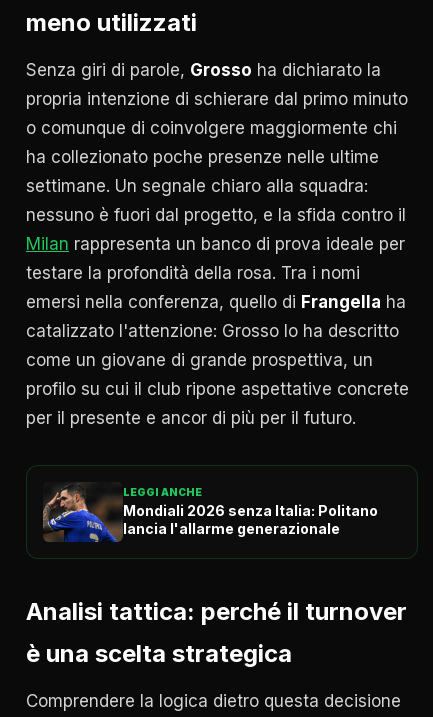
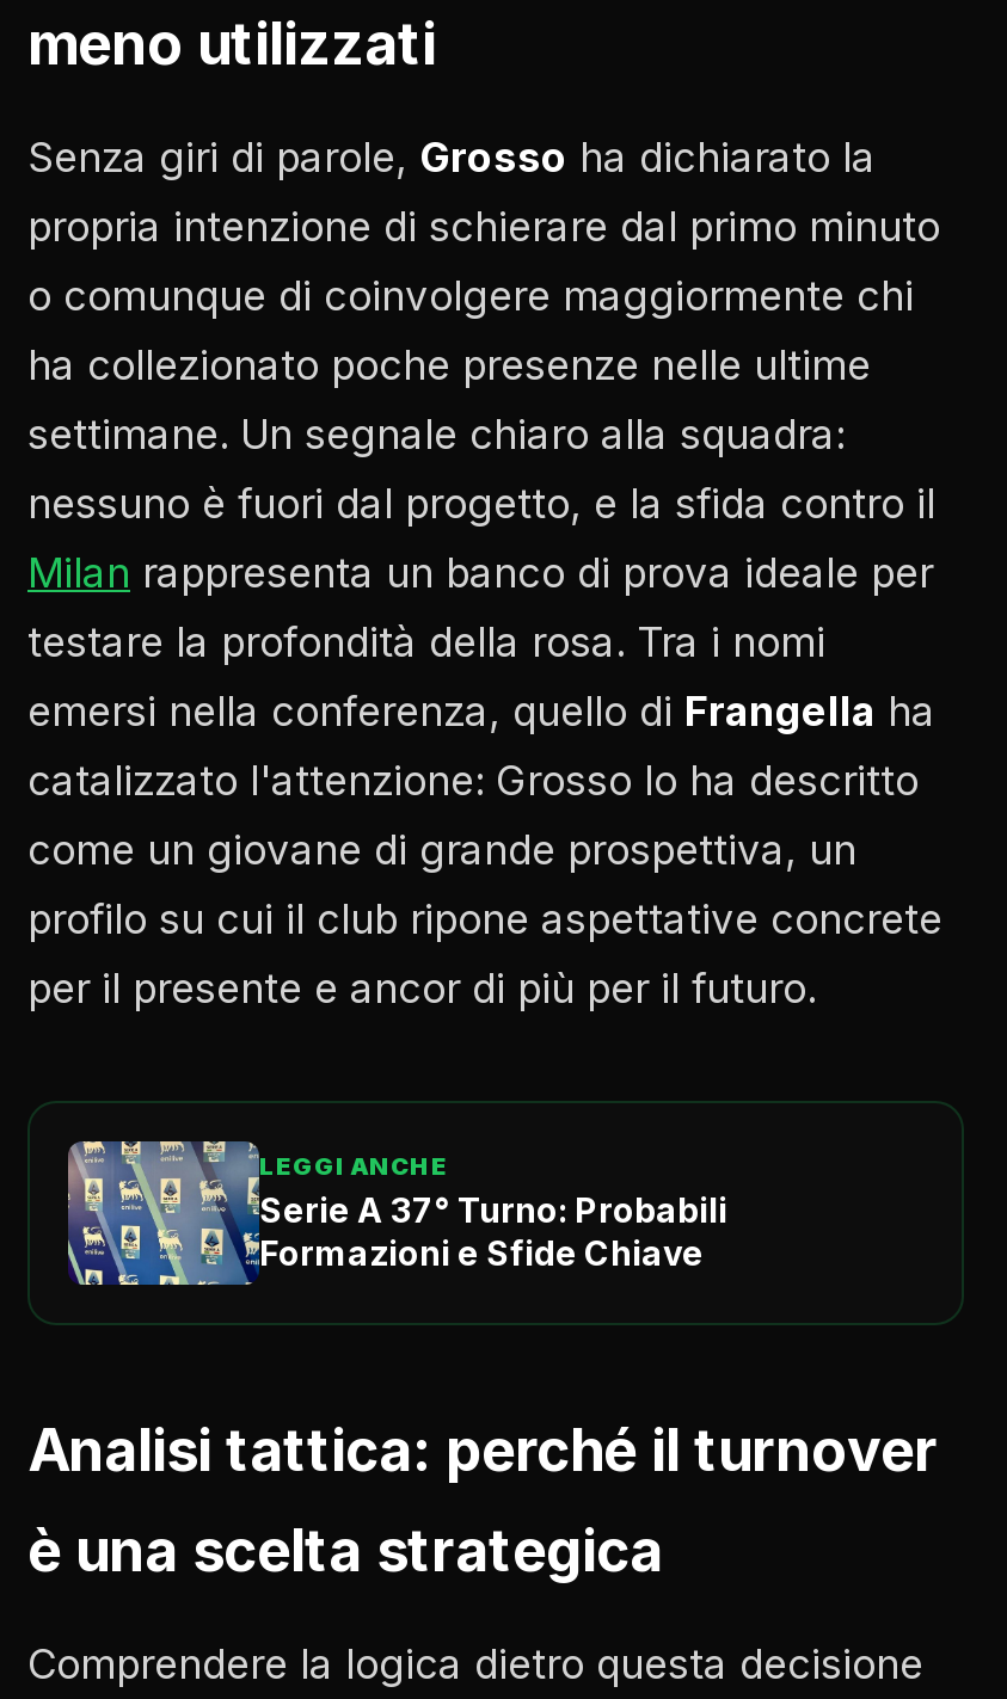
[43,482,378,542] [image] | Mondiali 2026 senza Italia: Politano | lancia l'allarme generazionale -> [66,1139,727,1287] [image] | Serie A 37° Turno: Probabili | Formazioni e Sfide Chiave

